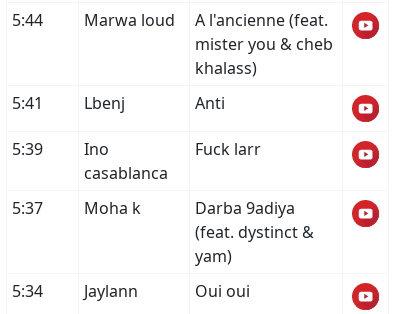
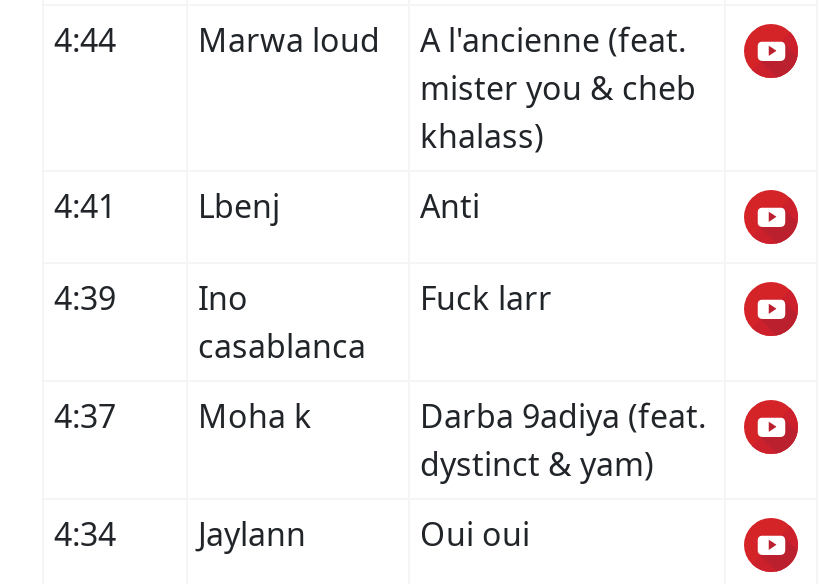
[12,9,328,31] 5:44 Marwa loud A l'ancienne (feat. -> [54,18,686,62] 4:44 Marwa loud A l'ancienne (feat.
[12,92,125,114] 5:41 Lbenj -> [54,184,280,228] 4:41 Lbenj
[12,138,109,160] 5:39 Ino -> [54,276,248,320] 4:39 Ino
[12,197,141,219] 5:37 Moha k -> [54,394,312,438] 4:37 Moha k
[12,280,138,302] 5:34 Jaylann -> [54,512,306,556] 4:34 Jaylann

